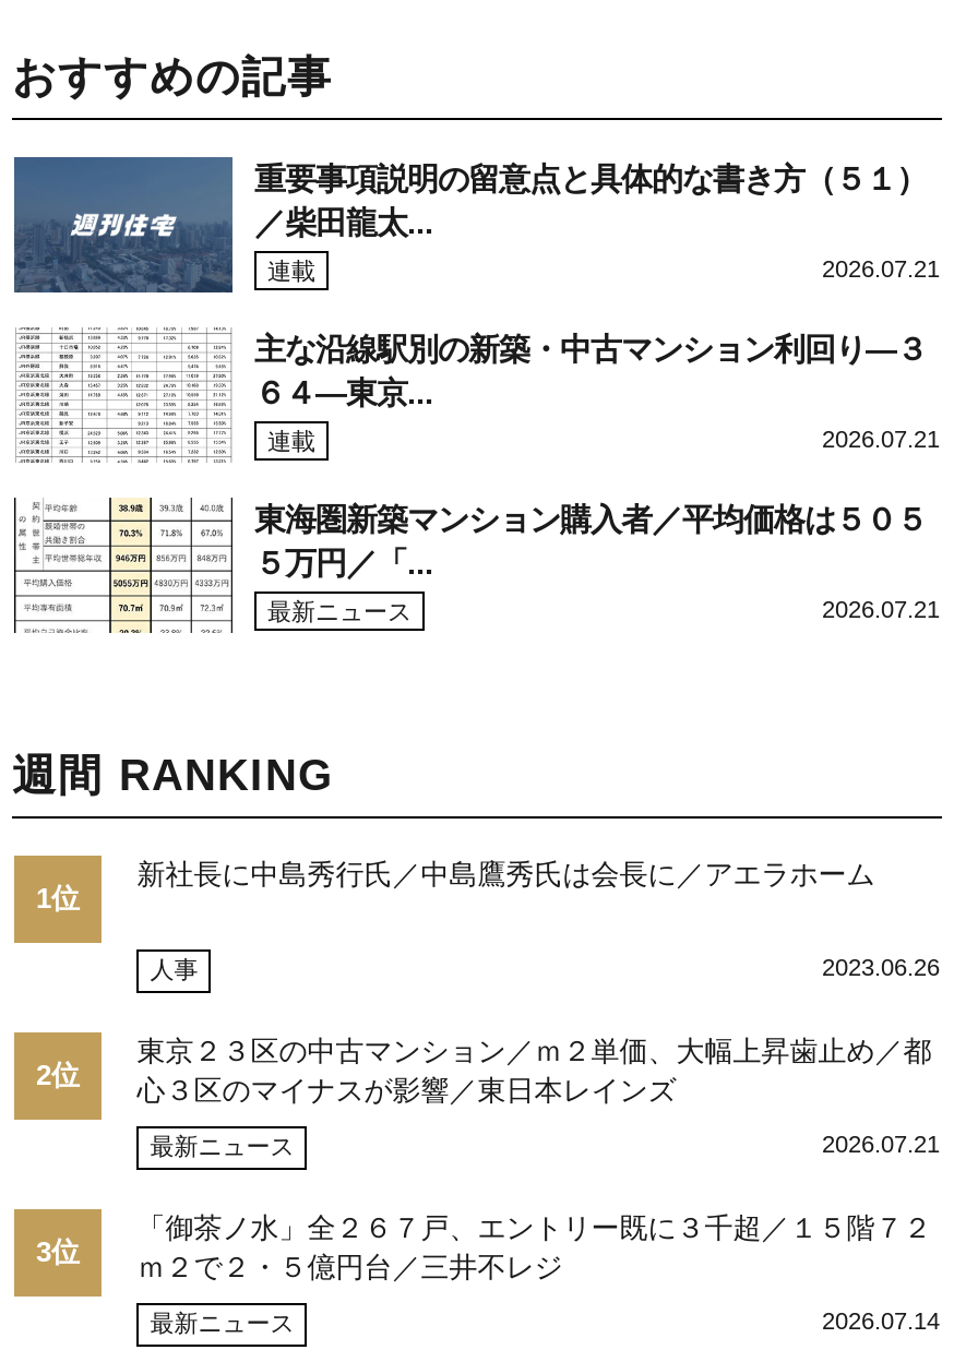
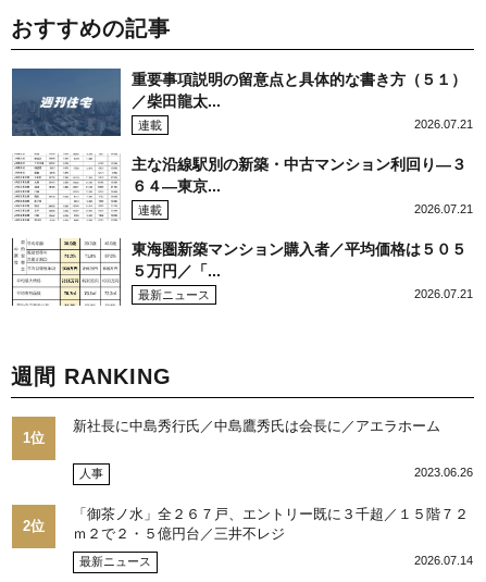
[36,1035,940,1268] 東京２３区の中古マンション／ｍ２単価、大幅上昇歯止め／都 | 心３区のマイナスが影響／東日本レインズ | 最新ニュース | 2026.07.21 | 3位 -> none

